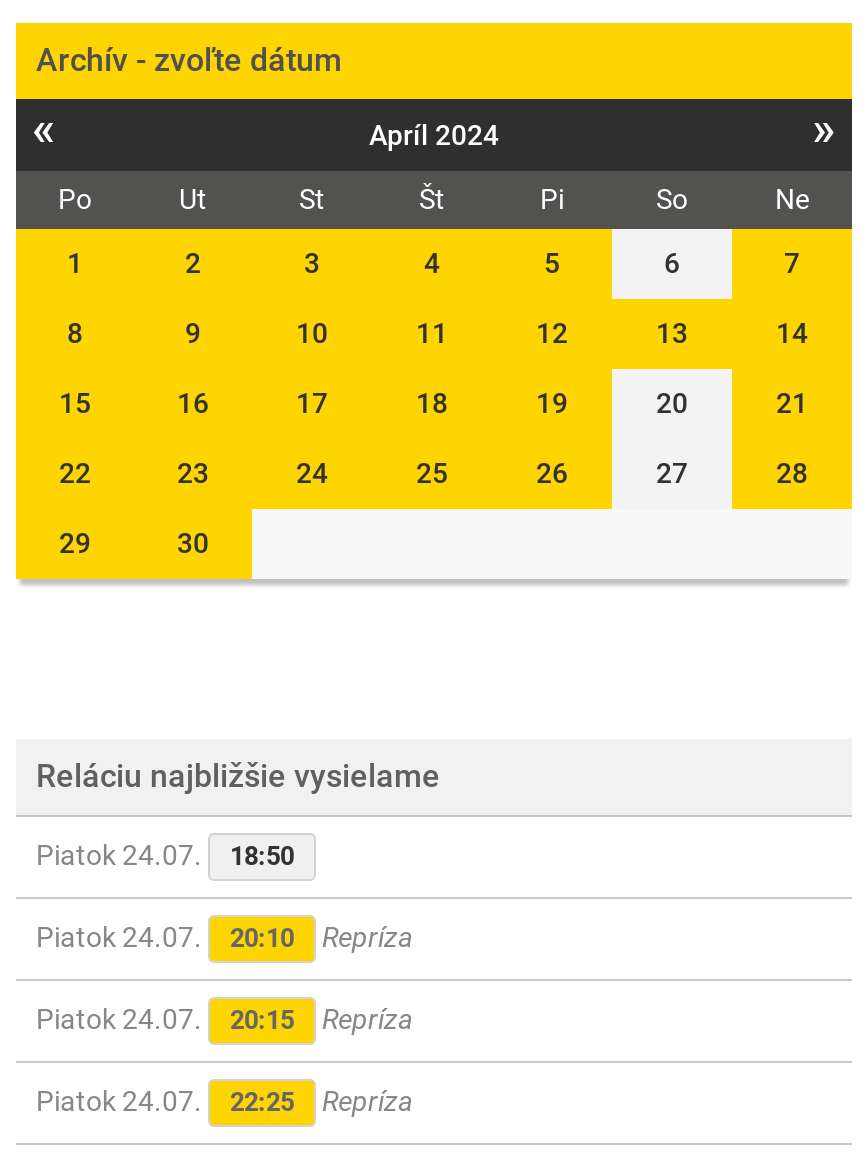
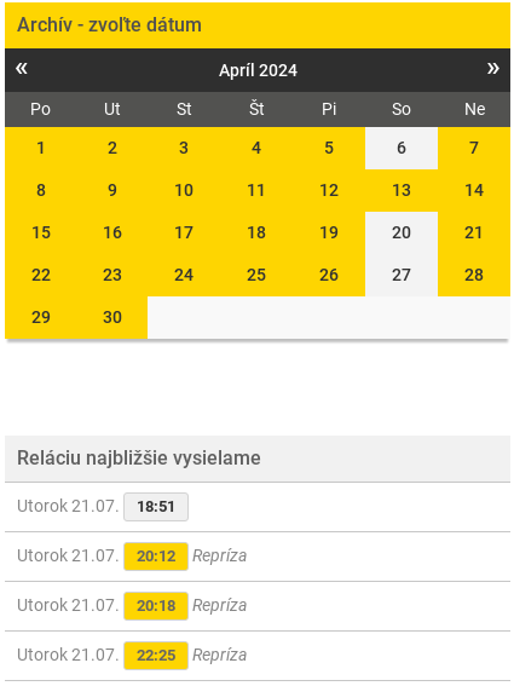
[36,839,294,871] Piatok 24.07. | 18:50 -> [17,496,175,516] Utorok 21.07. | 18:51
[36,921,294,953] Piatok 24.07. | 20:10 -> [17,546,175,565] Utorok 21.07. | 20:12
[36,1003,294,1035] Piatok 24.07. | 20:15 -> [17,595,175,615] Utorok 21.07. | 20:18
[36,1085,412,1117] Piatok 24.07. 22:25 Repríza -> [17,645,247,664] Utorok 21.07. 22:25 Repríza

